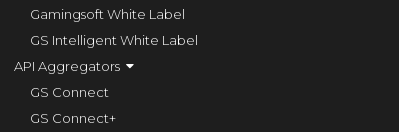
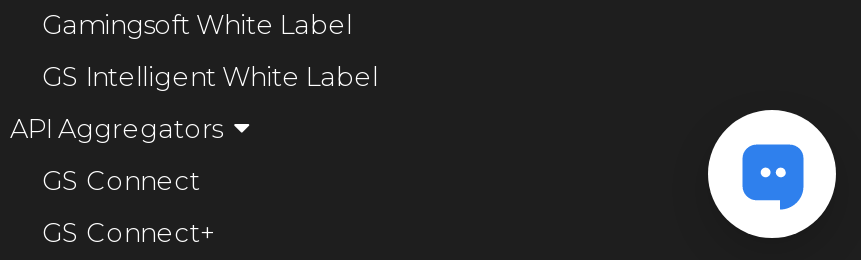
none -> [706,108,838,240] [image]

